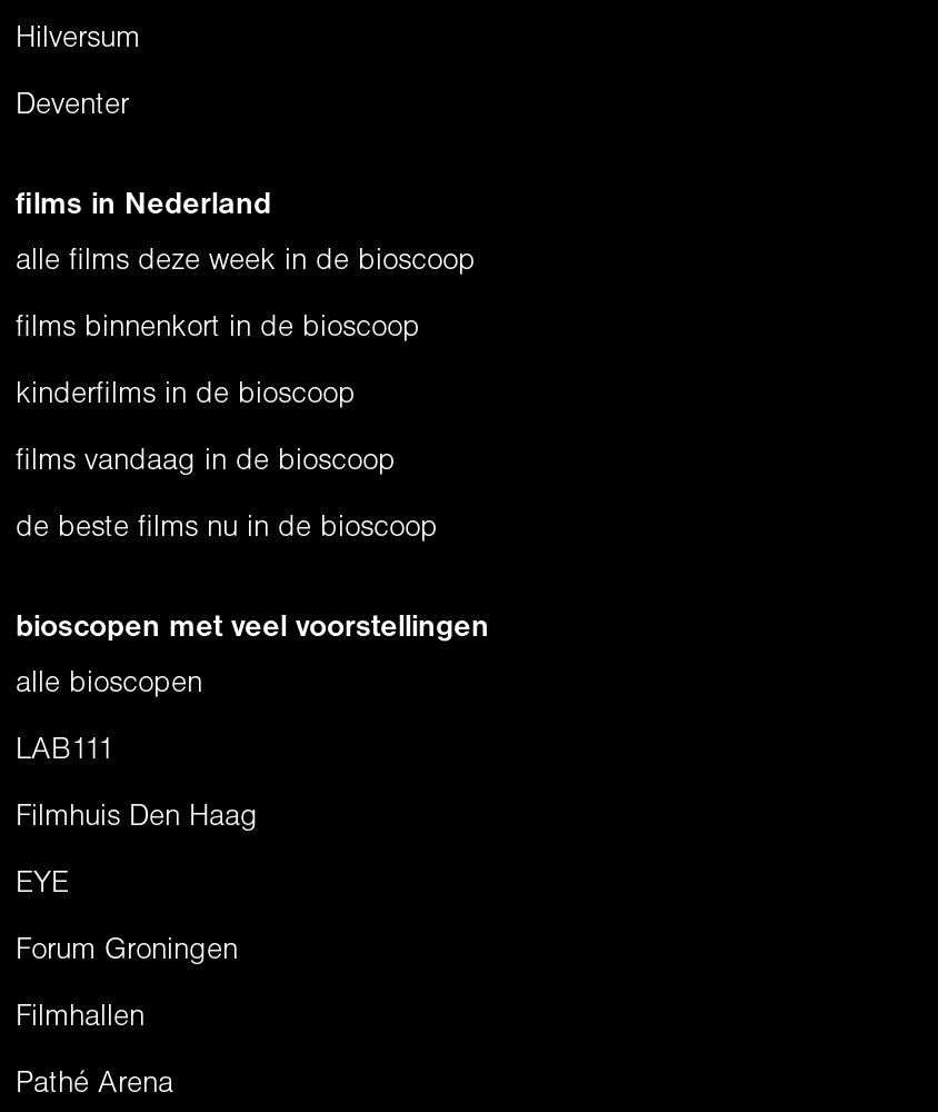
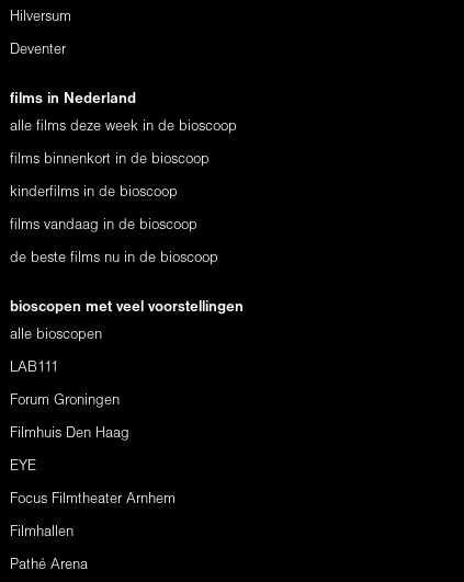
none -> [10,493,176,505] Focus Filmtheater Arnhem
moved [16,939,238,963] -> [10,395,120,407]: Forum Groningen

